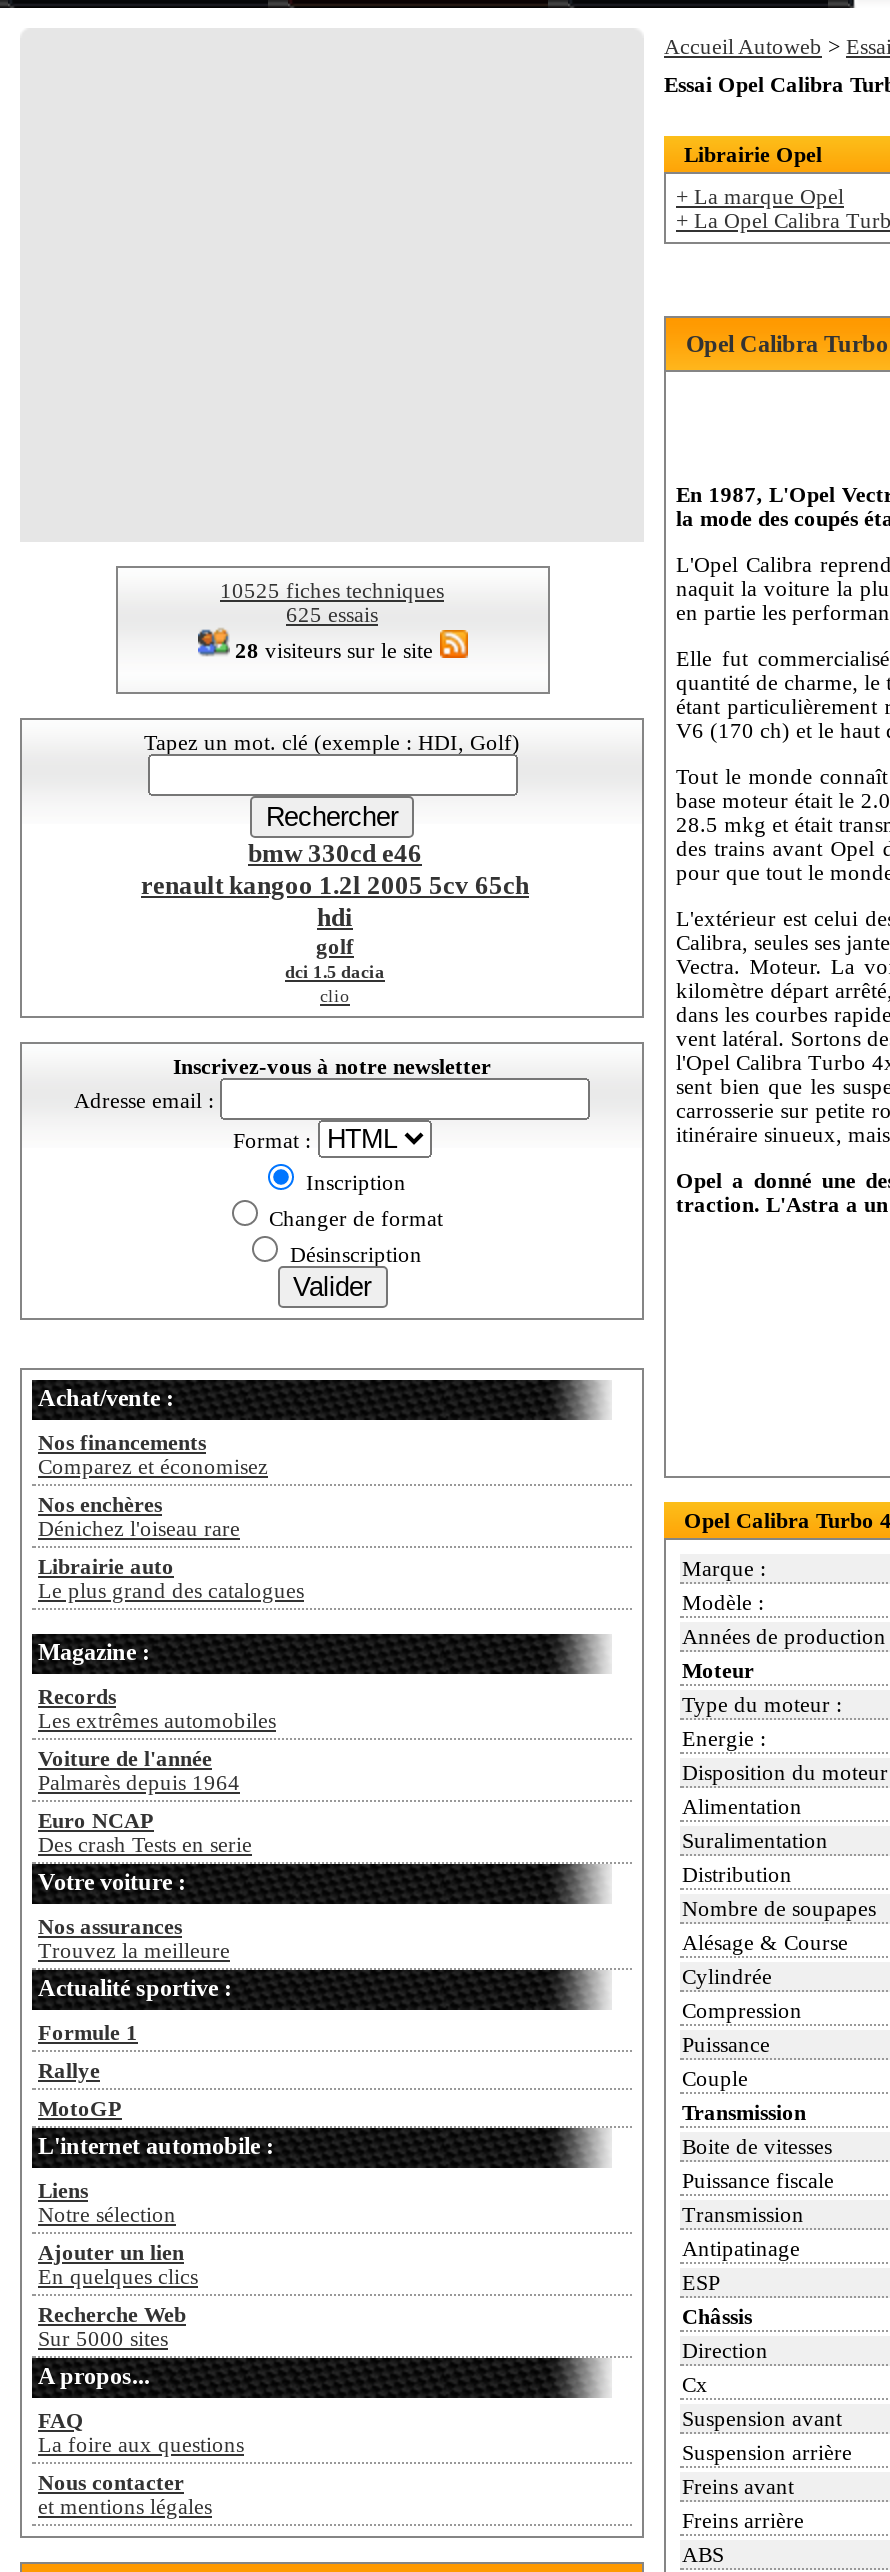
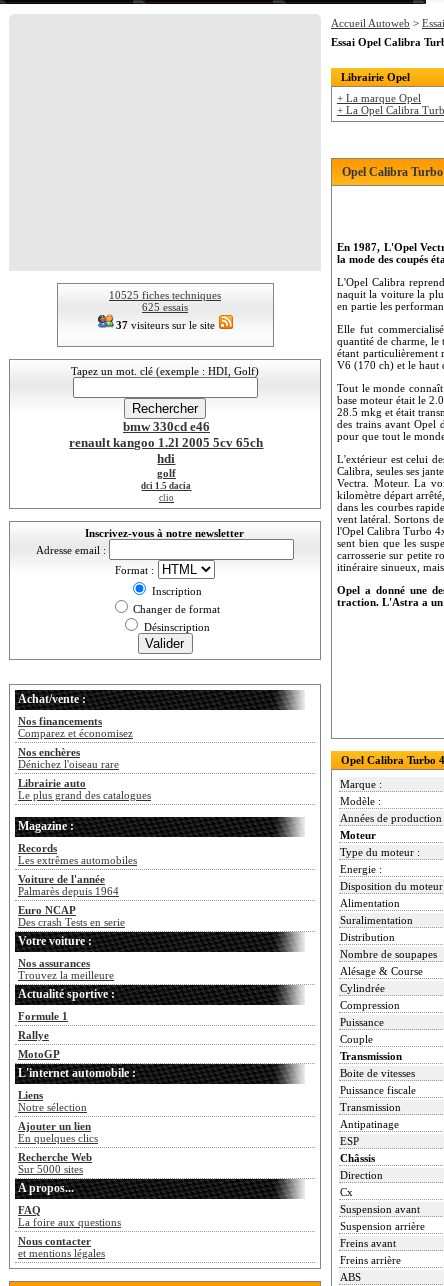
[235,638,439,662] 28 visiteurs sur le site -> [116,319,218,331] 37 visiteurs sur le site

